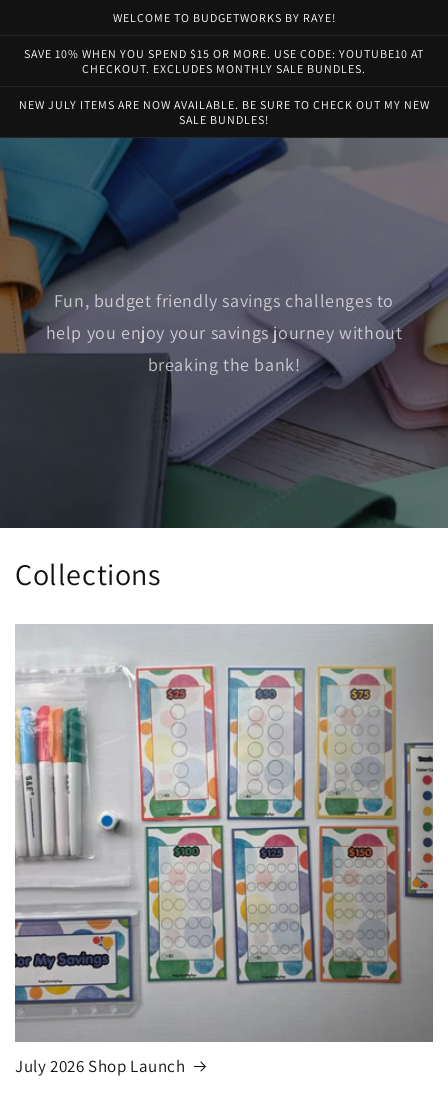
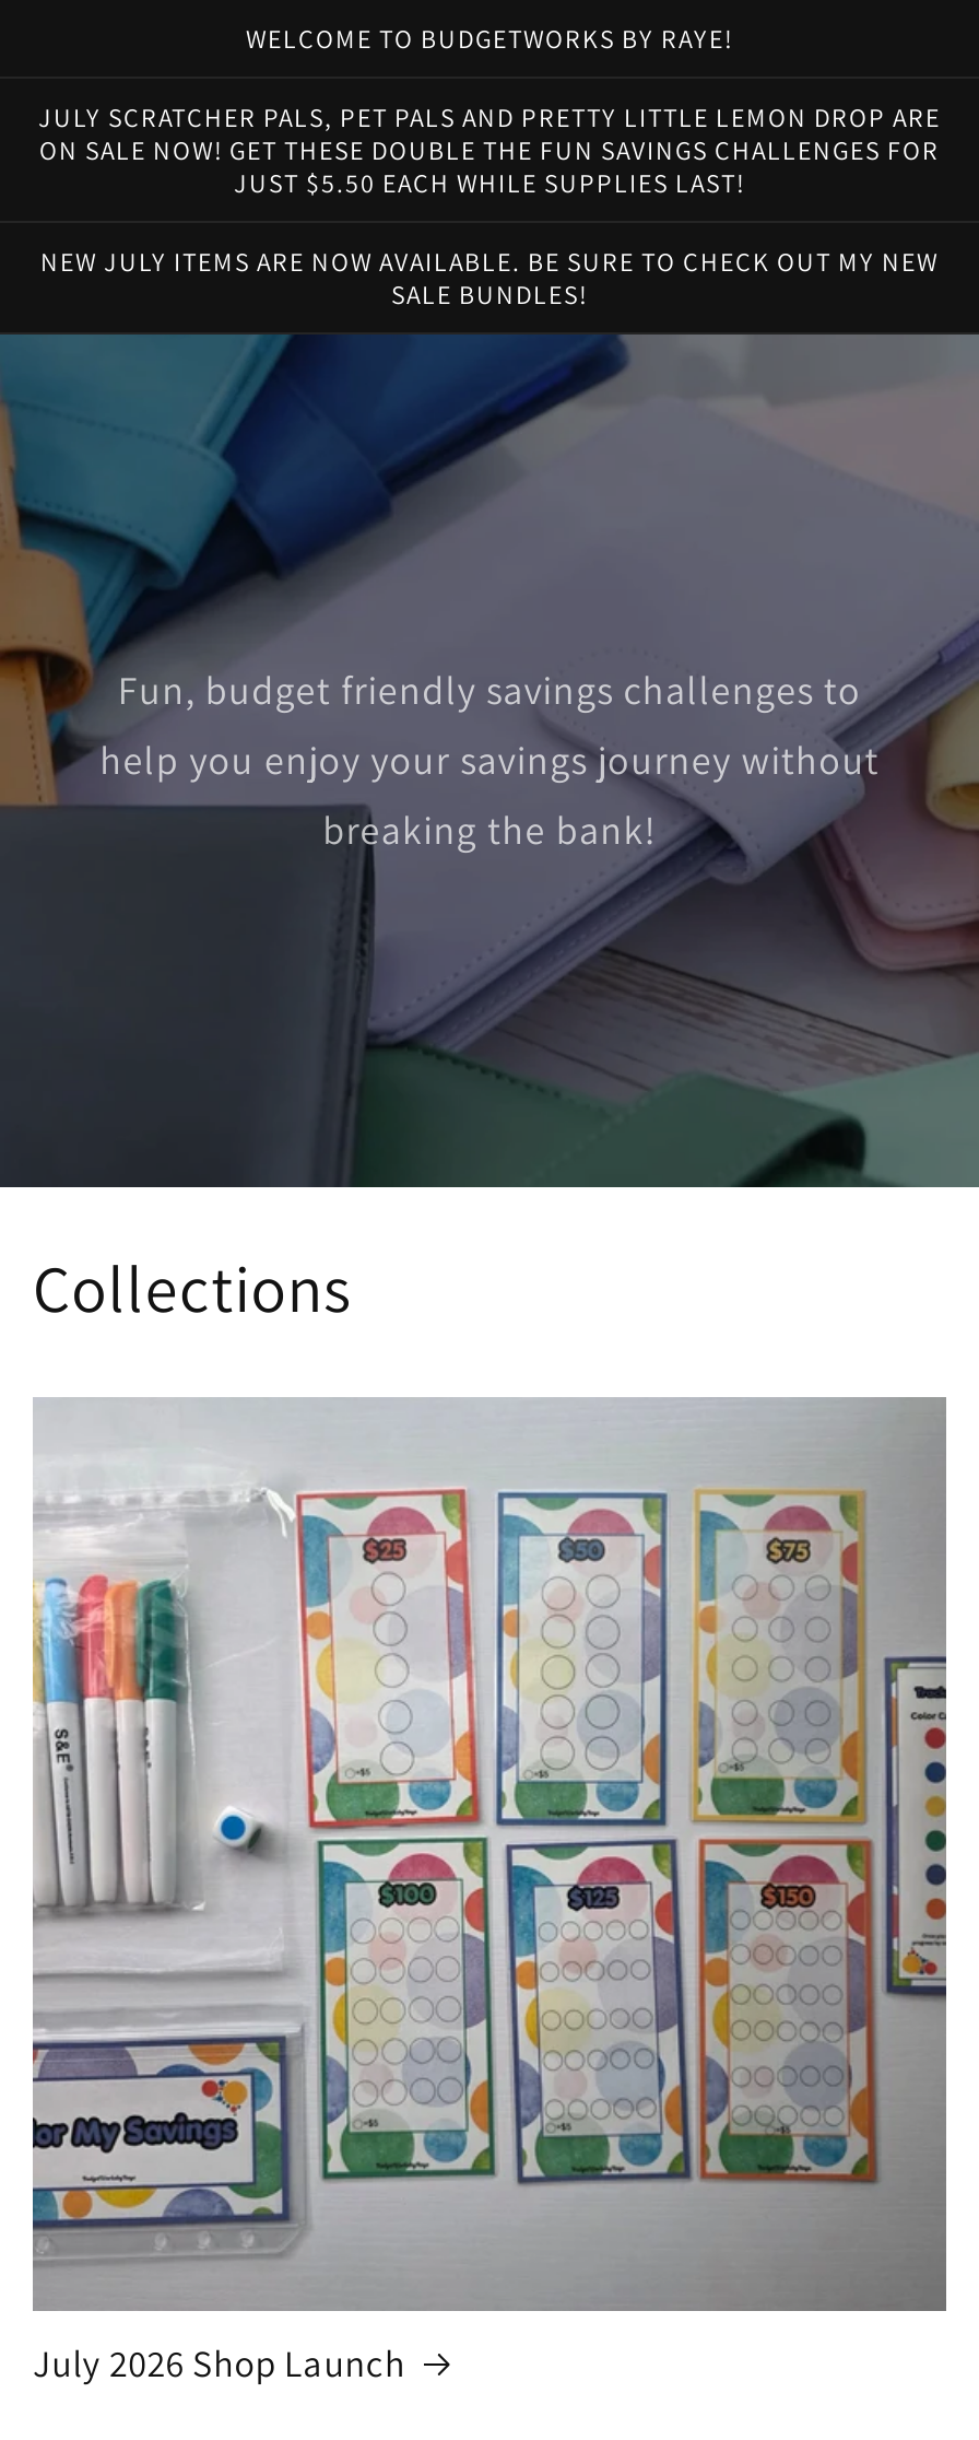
[24,46,424,76] SAVE 10% WHEN YOU SPEND $15 OR MORE. USE CODE: YOUTUBE10 AT | CHECKOUT. EXCLUDES MONTHLY SALE BUNDLES. -> [38,101,941,199] JULY SCRATCHER PALS, PET PALS AND PRETTY LITTLE LEMON DROP ARE | ON SALE NOW! GET THESE DOUBLE THE FUN SAVINGS CHALLENGES FOR | JUST $5.50 EACH WHILE SUPPLIES LAST!

